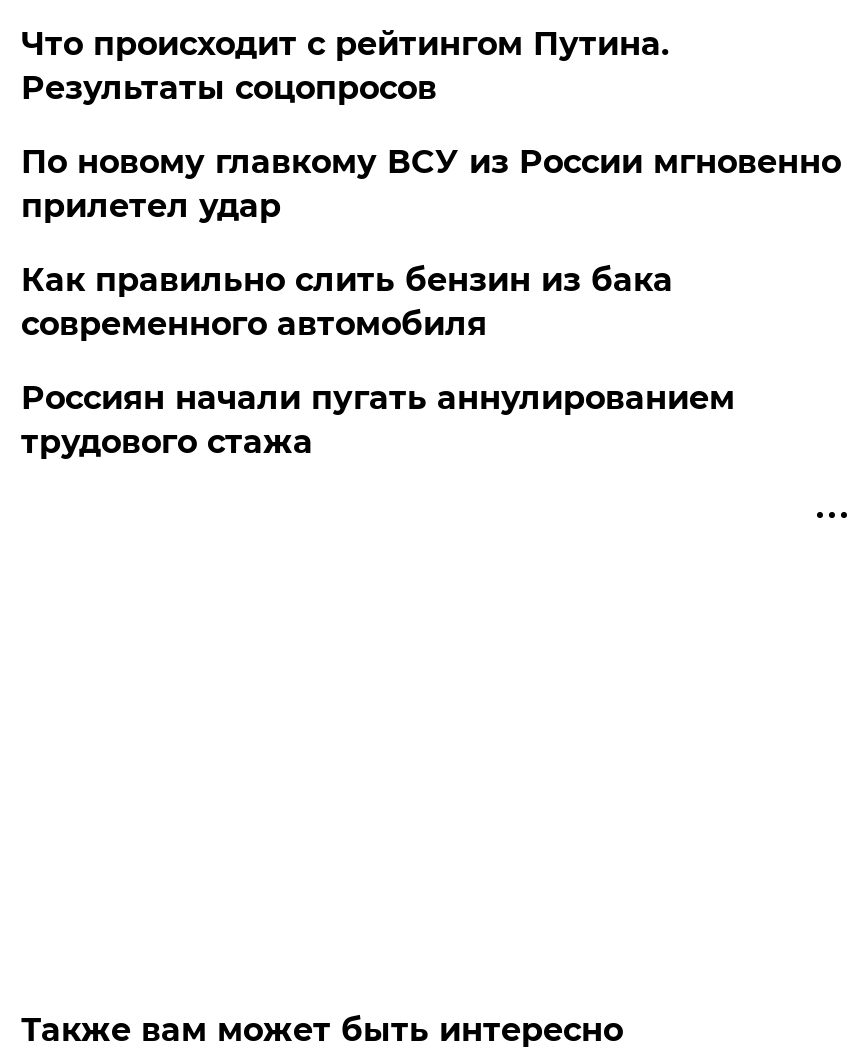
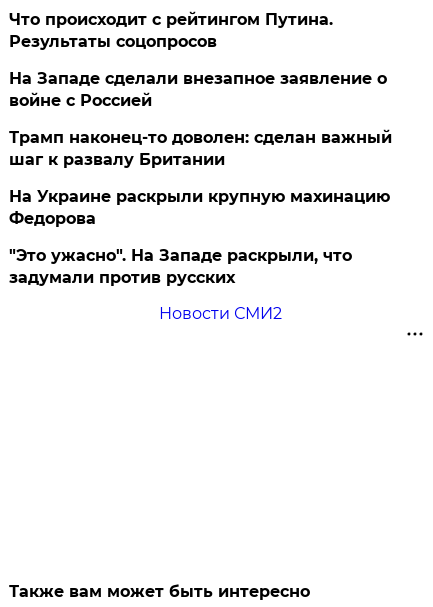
[21,143,841,461] По новому главкому ВСУ из России мгновенно | прилетел удар | Как правильно слить бензин из бака | современного автомобиля | Россиян начали пугать аннулированием | трудового стажа -> [9,69,392,323] На Западе сделали внезапное заявление о | войне с Россией | Трамп наконец-то доволен: сделан важный | шаг к развалу Британии | На Украине раскрыли крупную махинацию | Федорова | "Это ужасно". На Западе раскрыли, что | задумали против русских | Новости СМИ2

